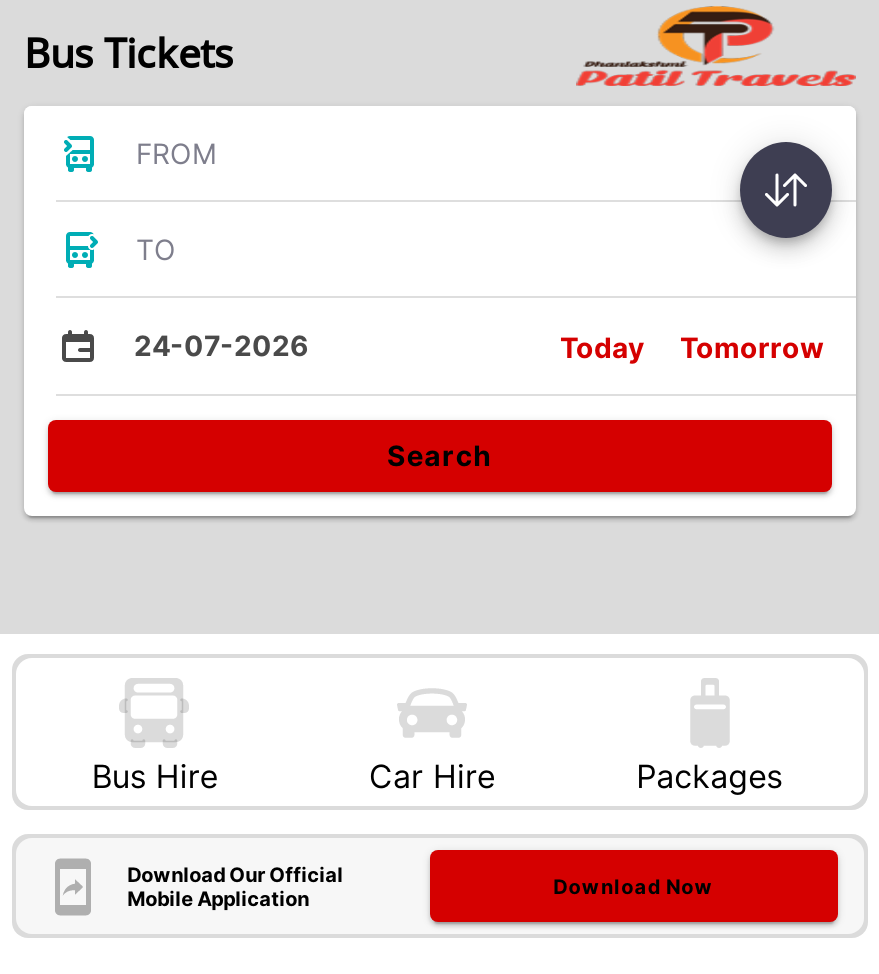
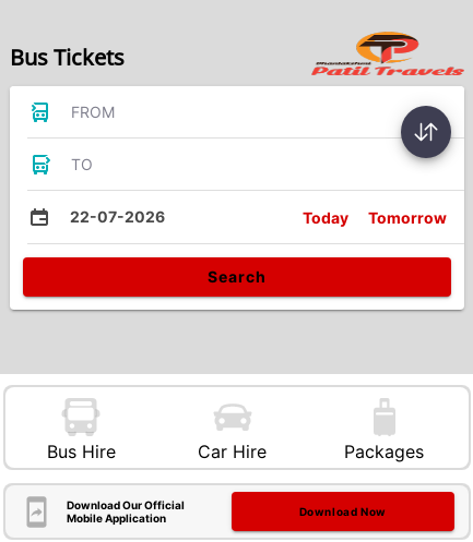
[134,328,308,362] 24-07-2026 -> [70,207,165,226] 22-07-2026

